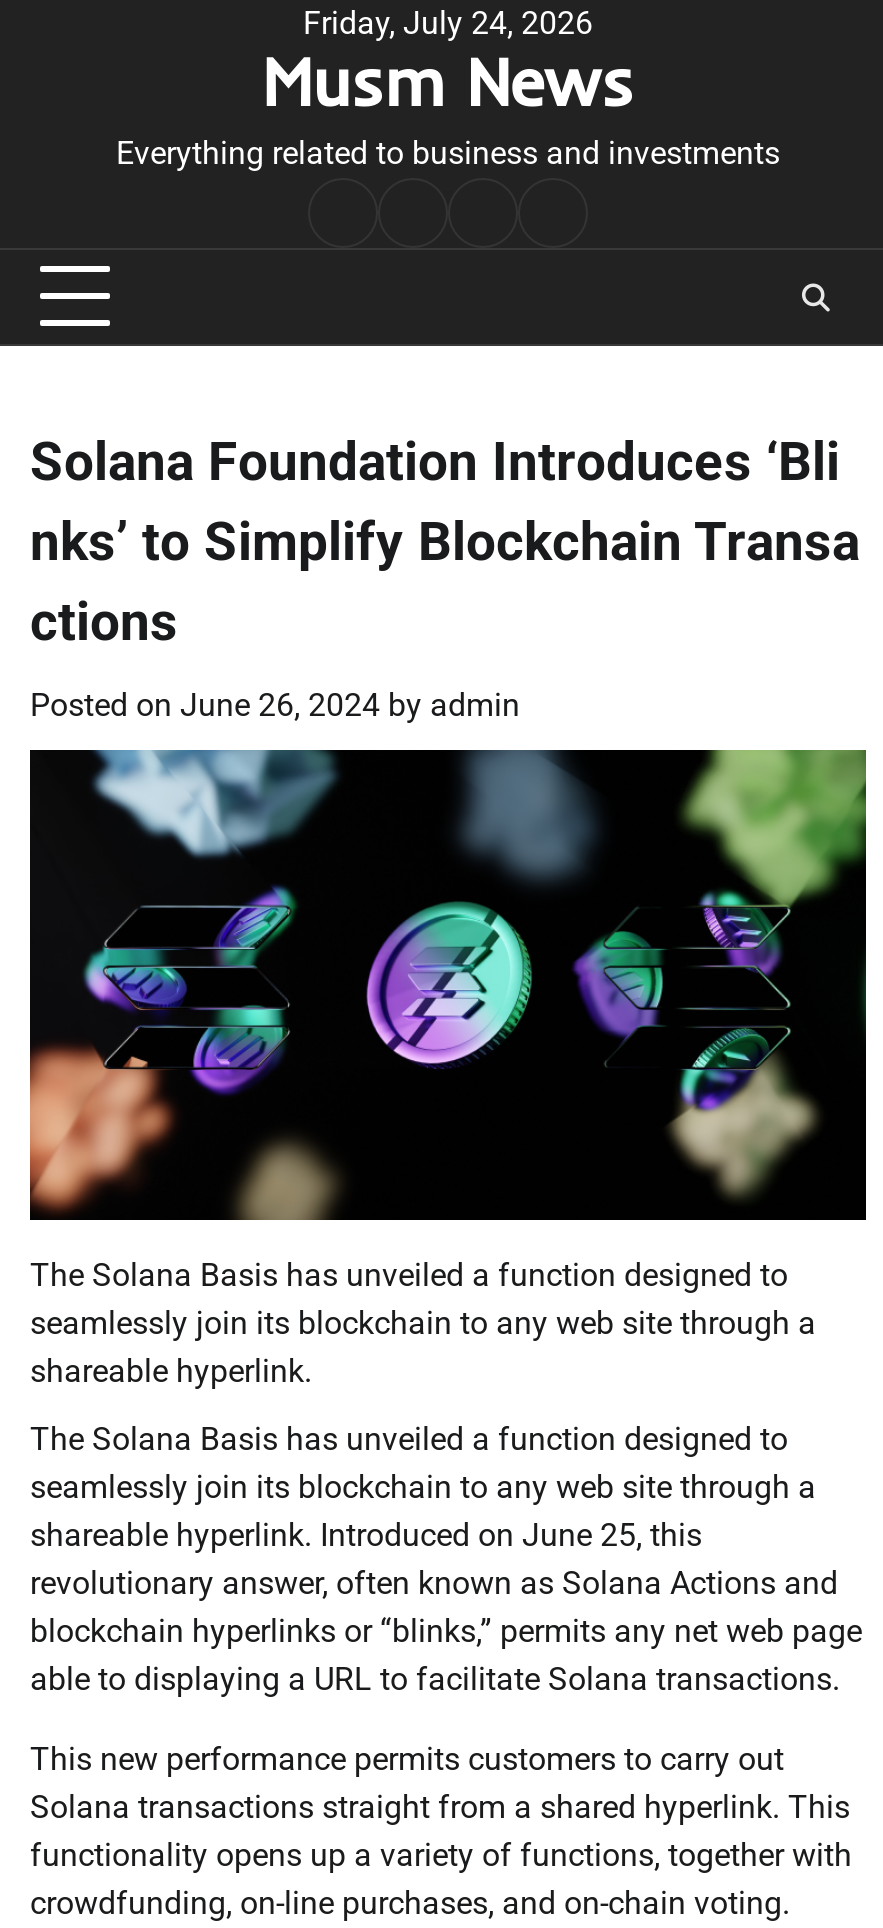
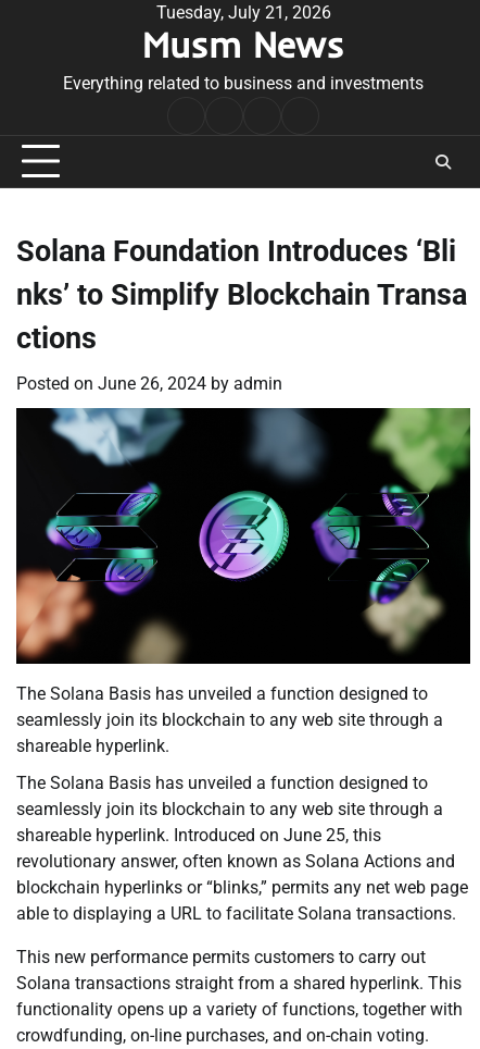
[303,4,593,42] Friday, July 24, 2026 -> [156,2,331,23] Tuesday, July 21, 2026

